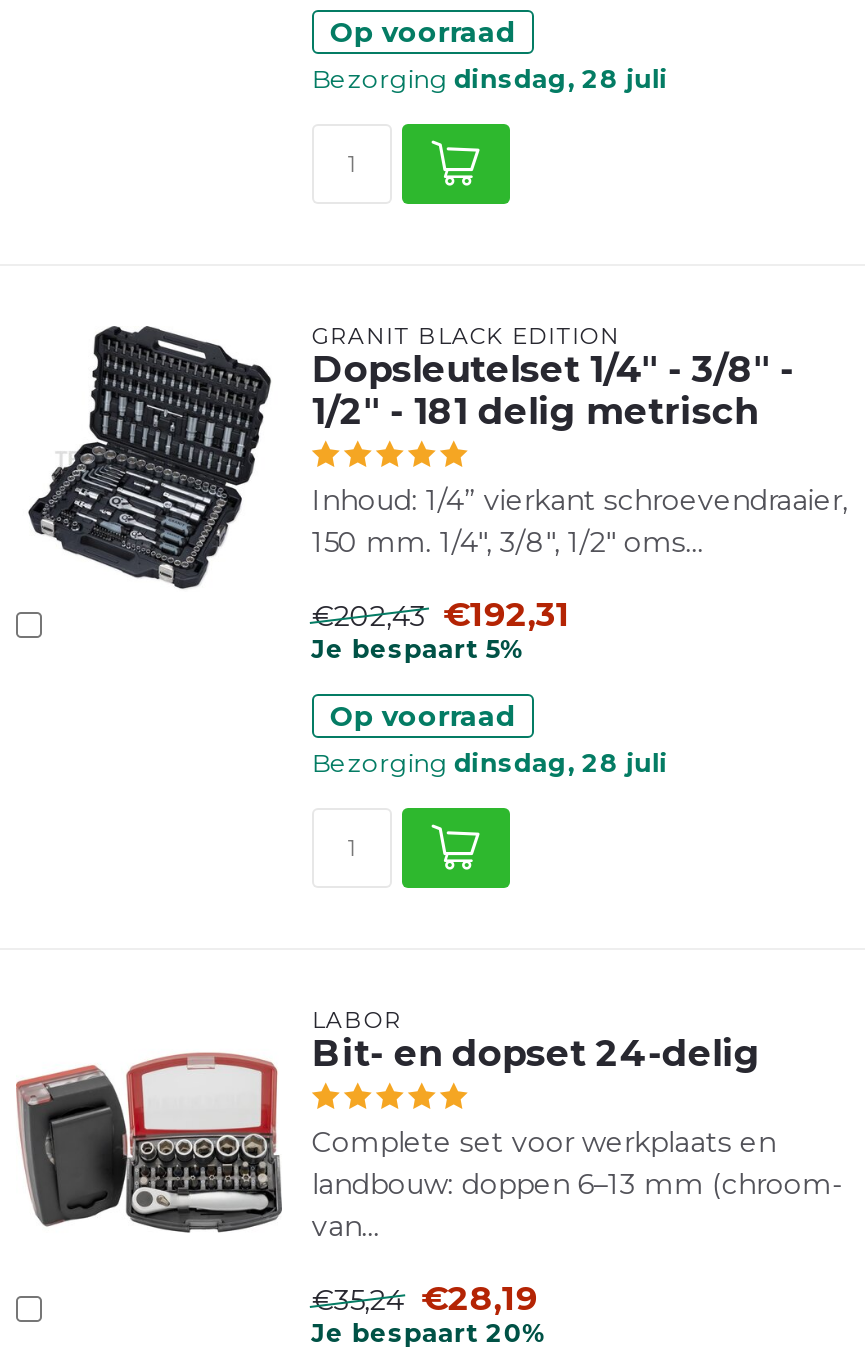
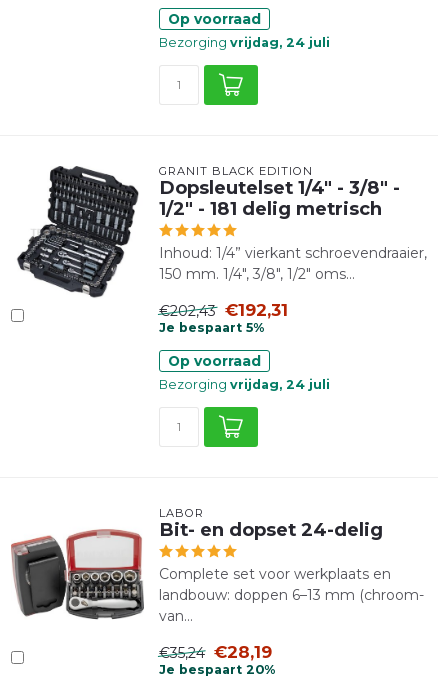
[312,64,668,94] Bezorging dinsdag, 28 juli -> [159,35,330,50] Bezorging vrijdag, 24 juli
[312,748,668,778] Bezorging dinsdag, 28 juli -> [159,377,330,392] Bezorging vrijdag, 24 juli

